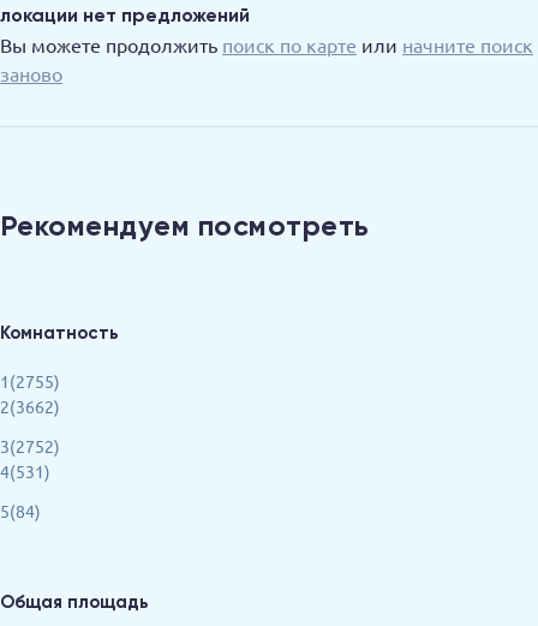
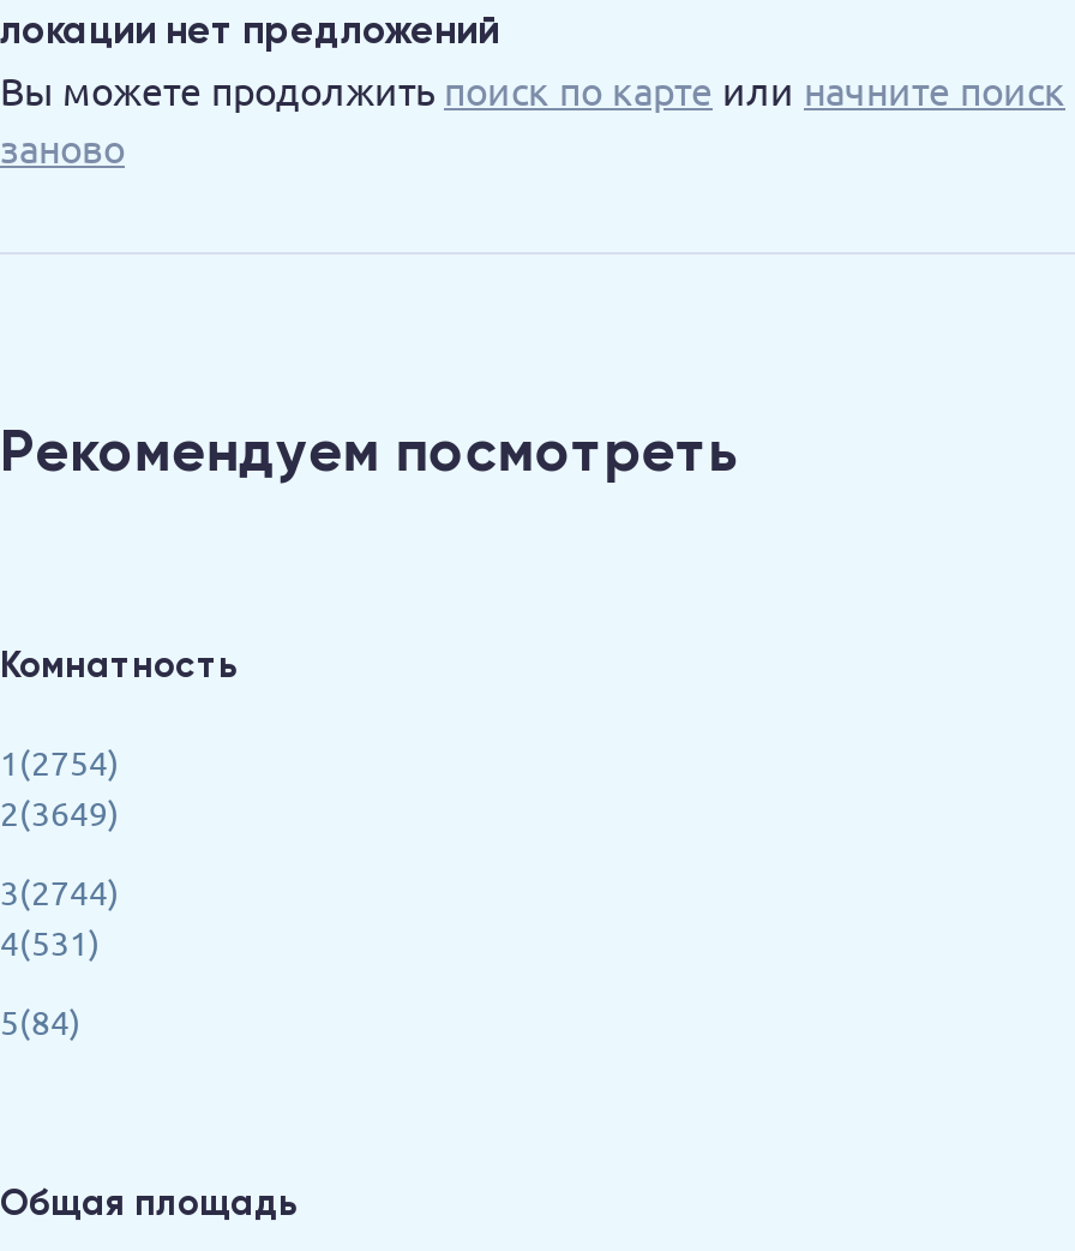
[0,370,60,392] 1(2755) -> [0,740,120,783] 1(2754)
[0,396,60,417] 2(3662) -> [0,790,120,834] 2(3649)
[0,435,60,457] 3(2752) -> [0,870,120,913] 3(2744)

